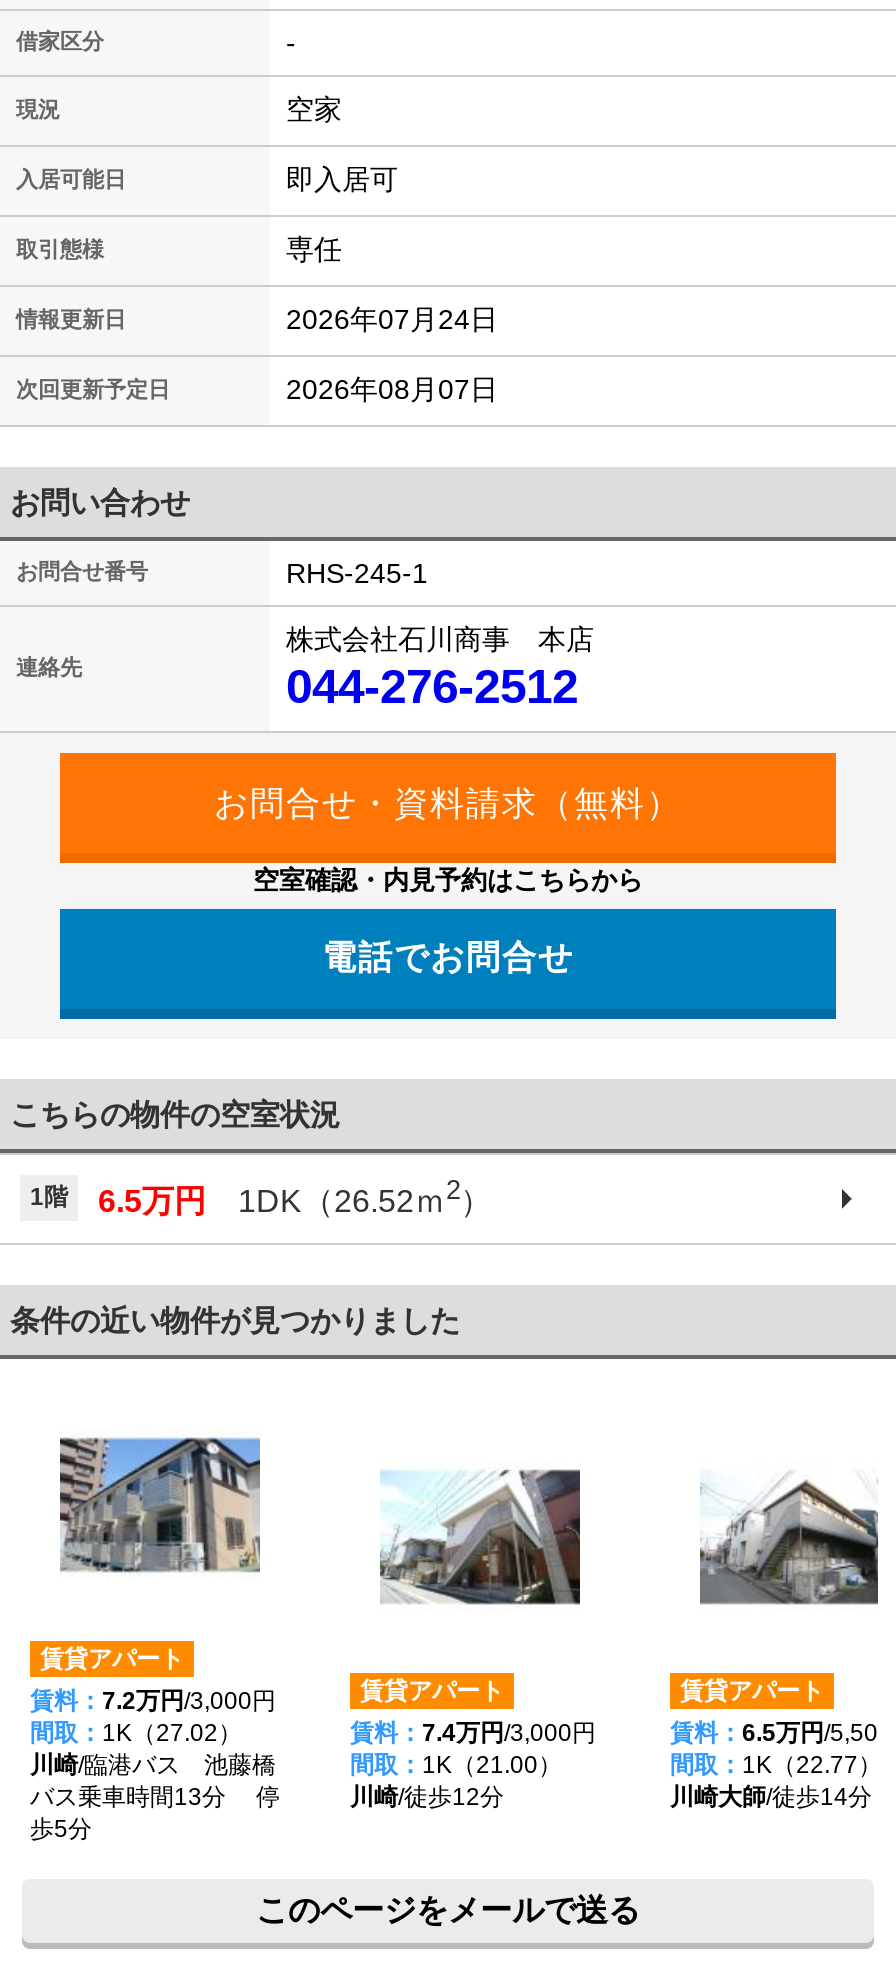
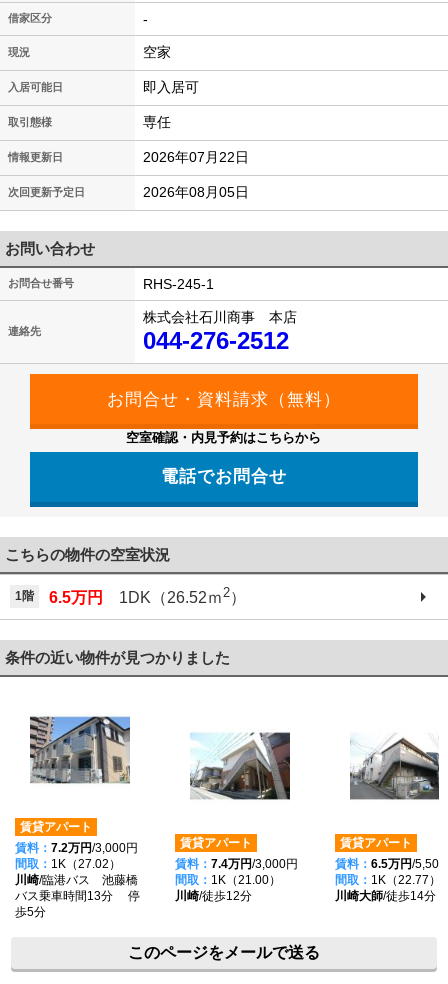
[286,303,498,335] 2026年07月24日 -> [143,149,249,165] 2026年07月22日
[286,373,498,405] 2026年08月07日 -> [143,184,249,200] 2026年08月05日

